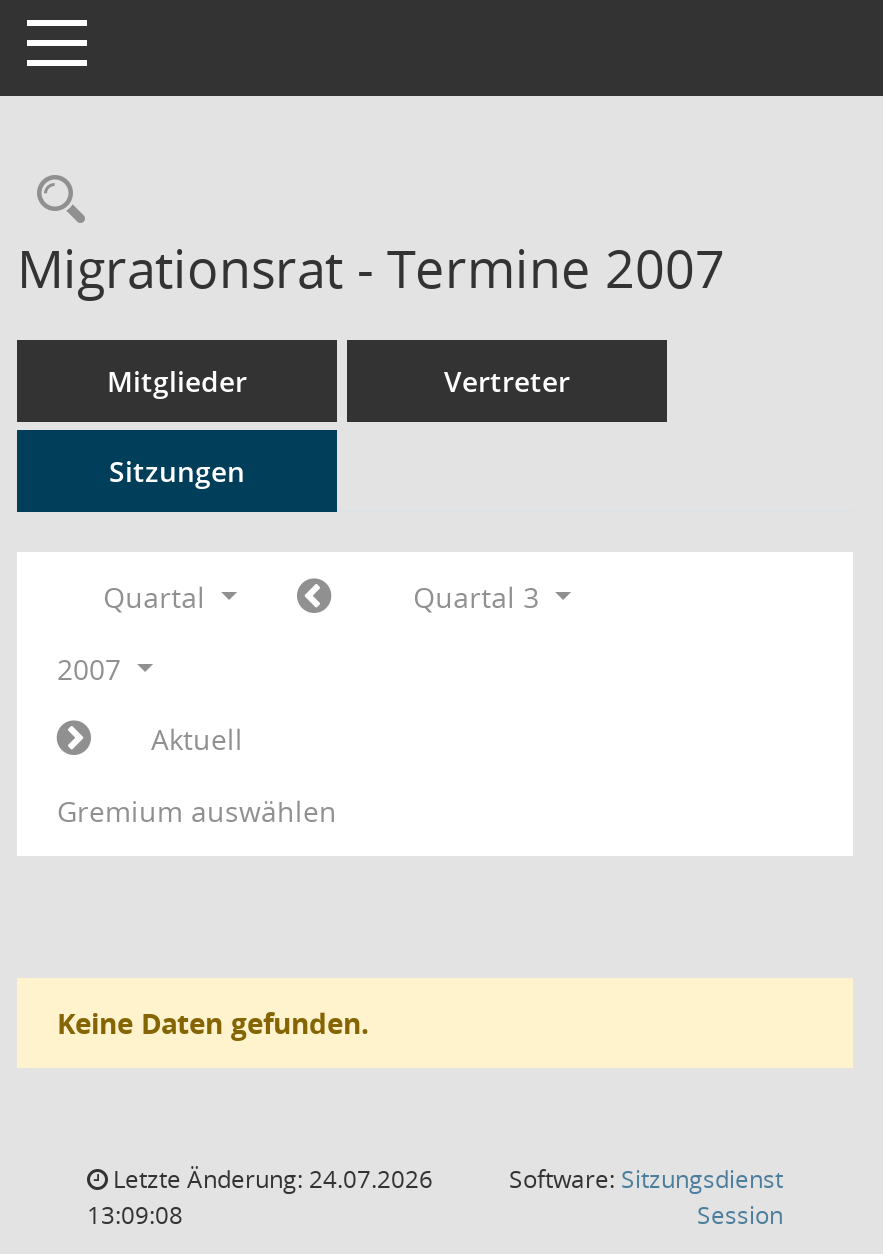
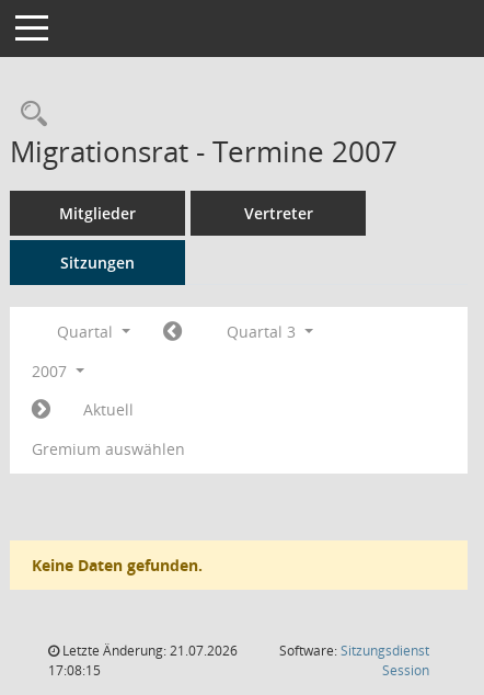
[107,1162,433,1196] Letzte Änderung: 24.07.2026 -> [59,641,238,660] Letzte Änderung: 21.07.2026
[87,1198,183,1232] 13:09:08 -> [48,661,101,680] 17:08:15

